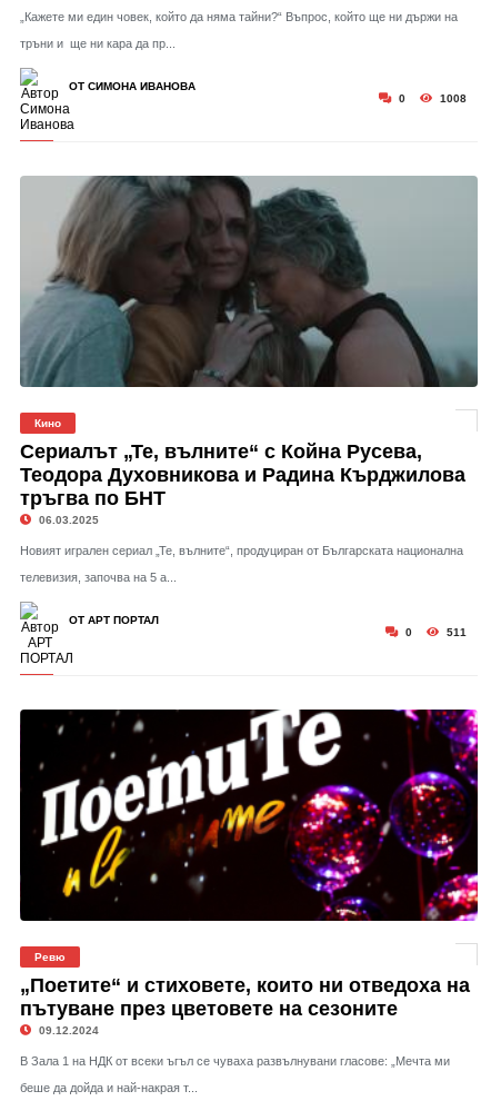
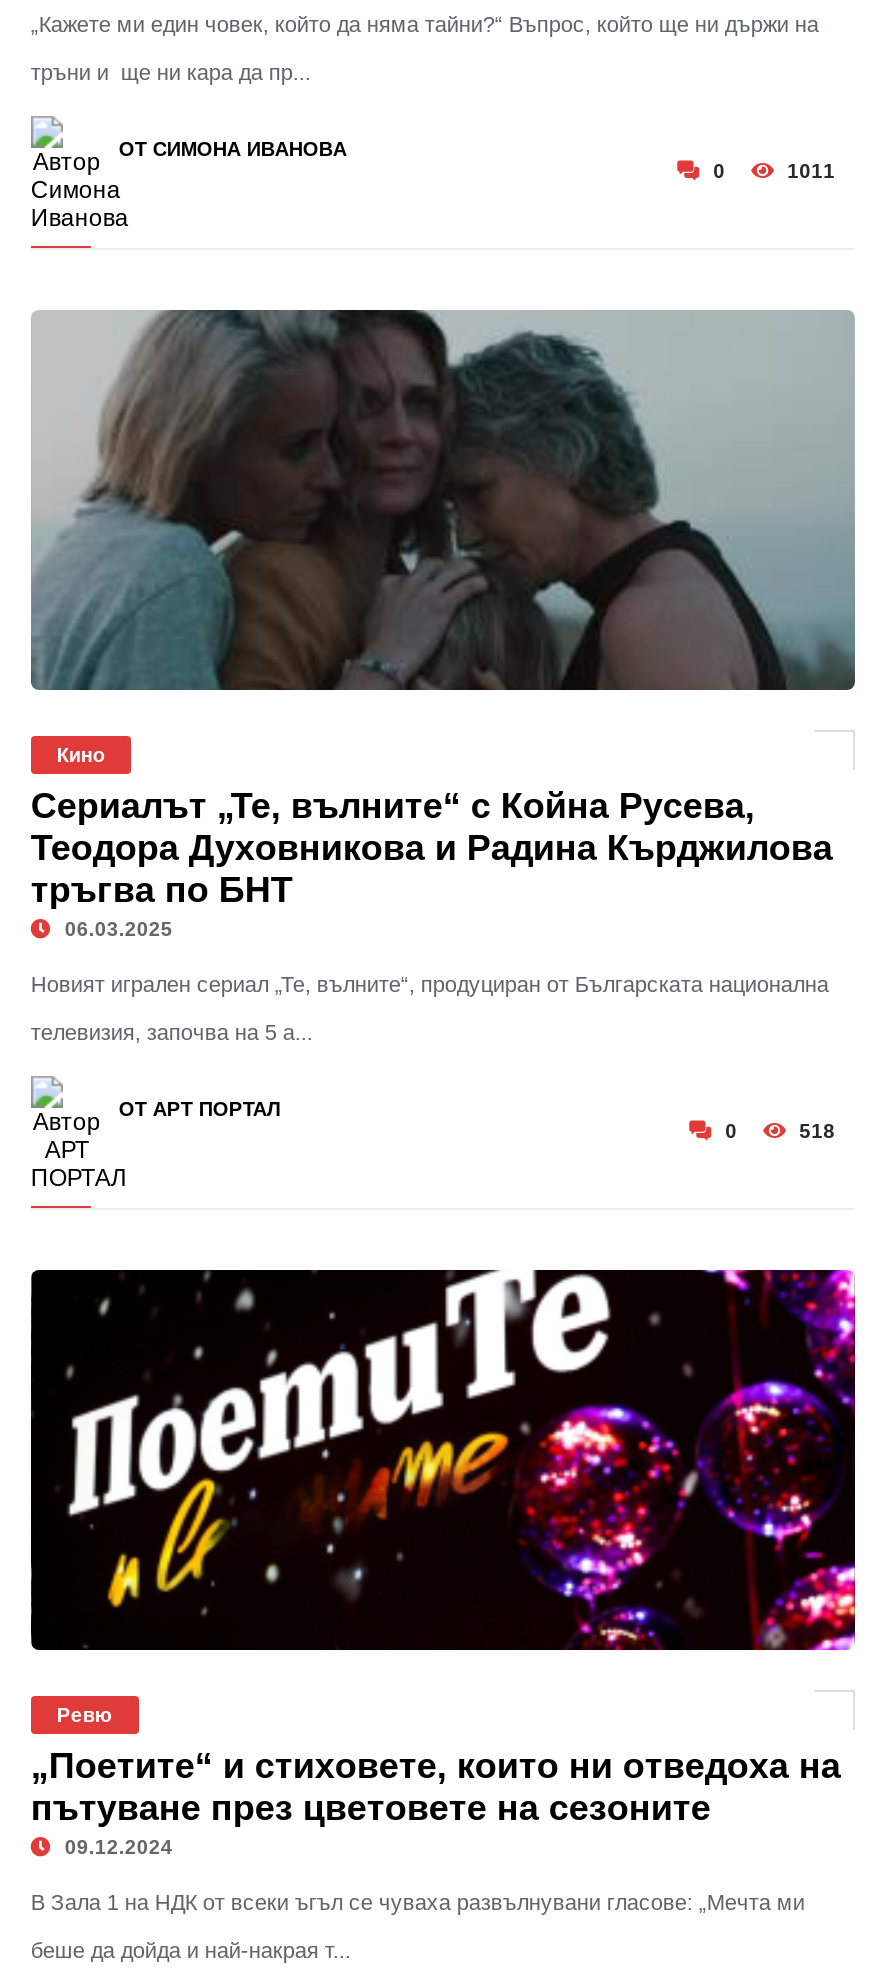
[437,92,467,105] 1008 -> [781,160,835,182] 1011
[443,626,467,638] 511 -> [793,1120,835,1142] 518

